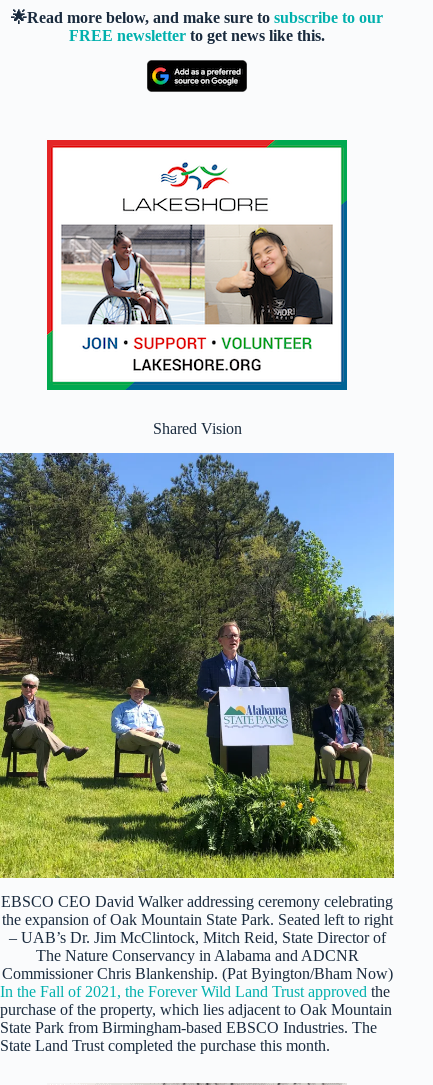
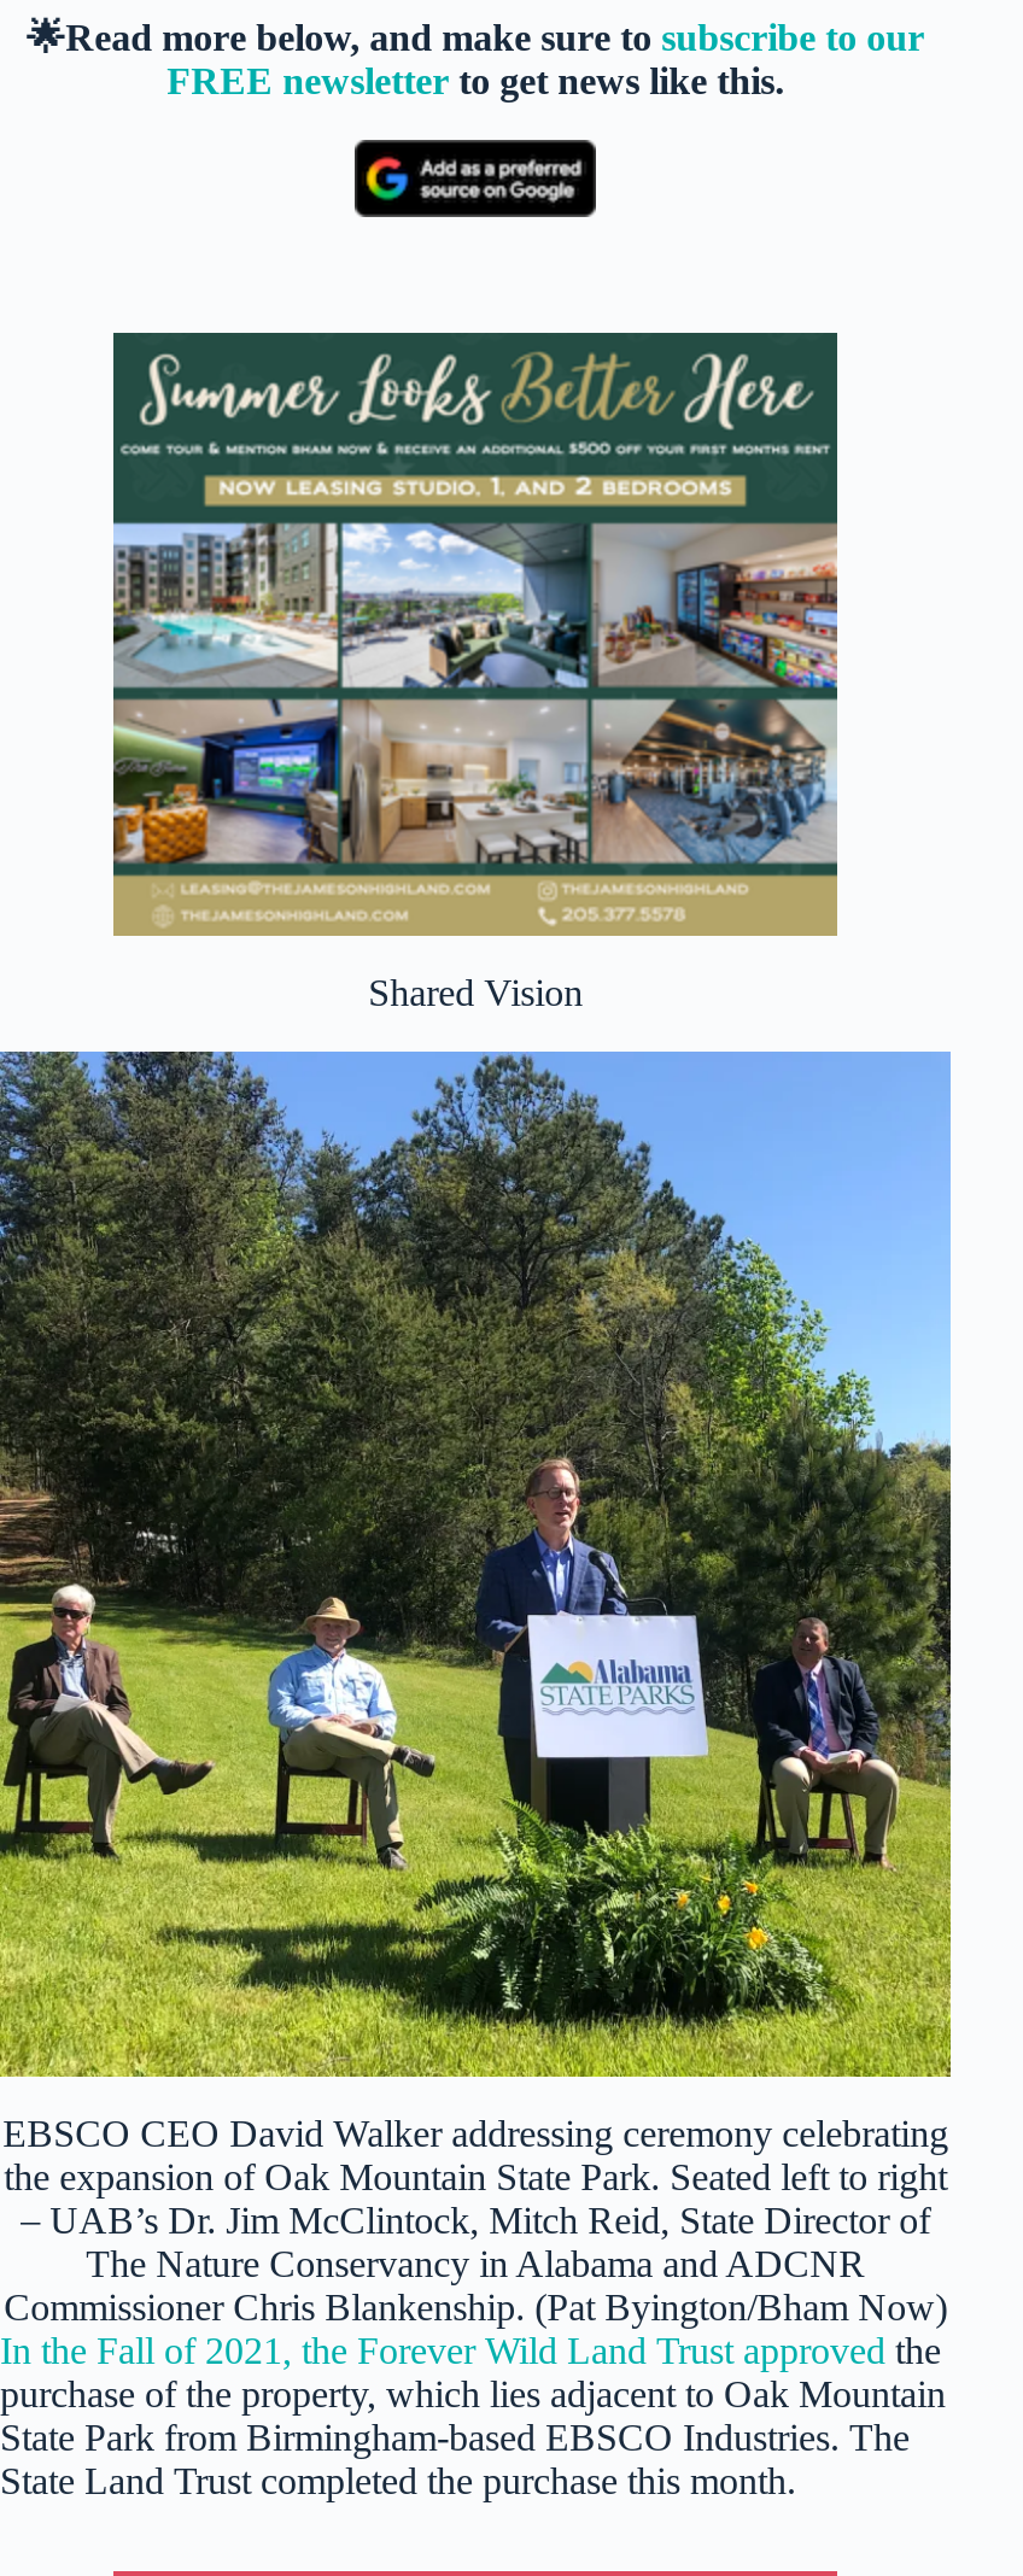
[46,139,348,391] [image] -> [111,330,840,938] [image]

